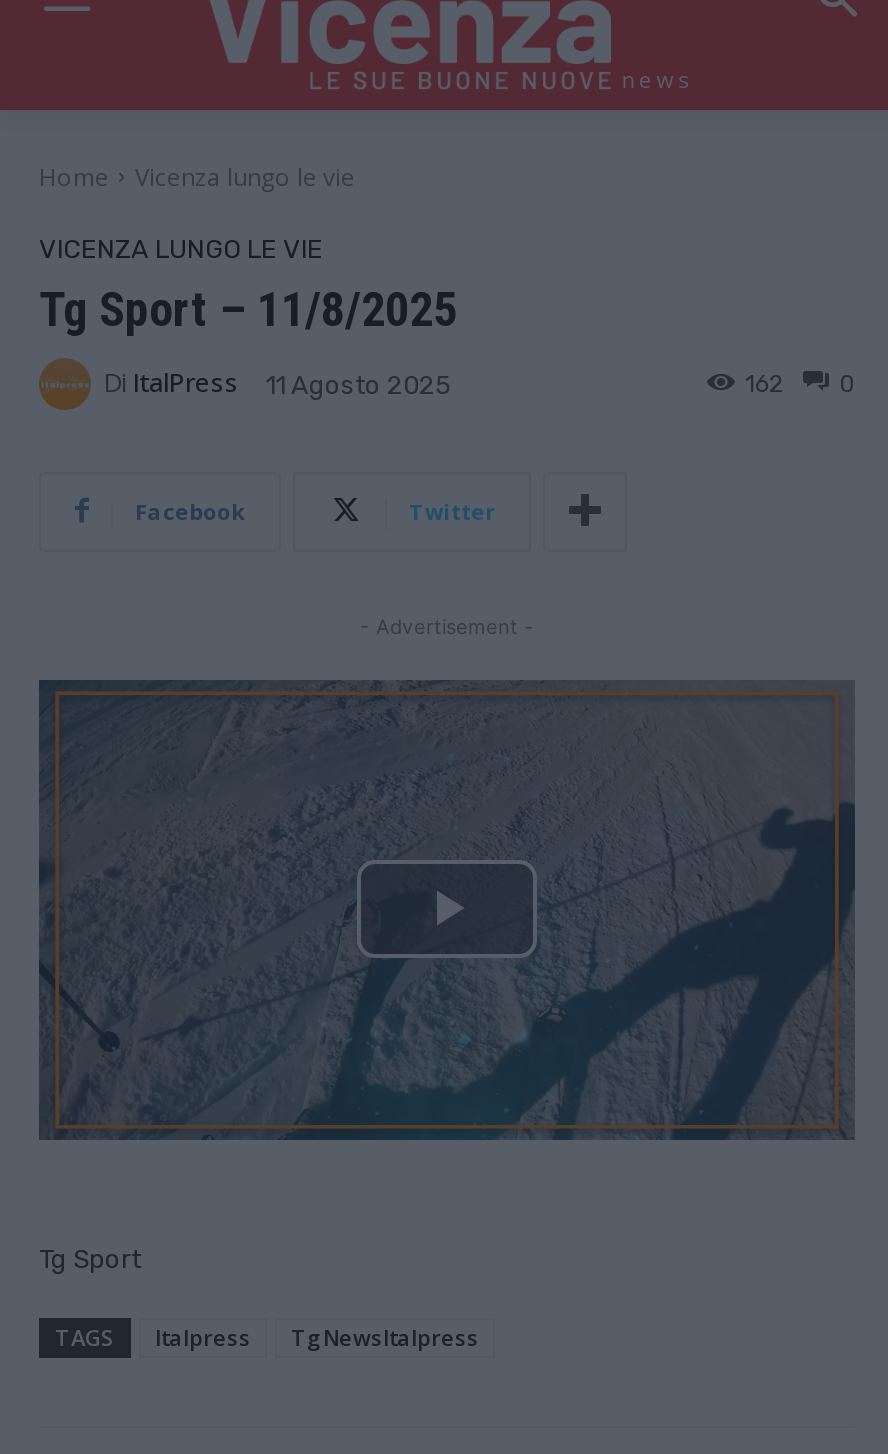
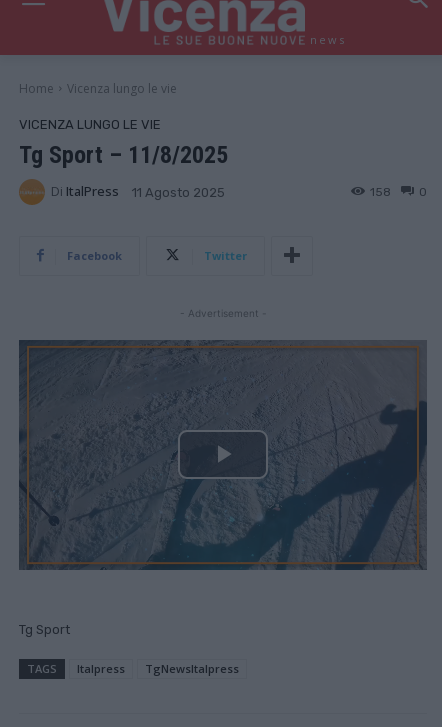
[745,369,855,397] 162 0 -> [370,184,427,198] 158 0

